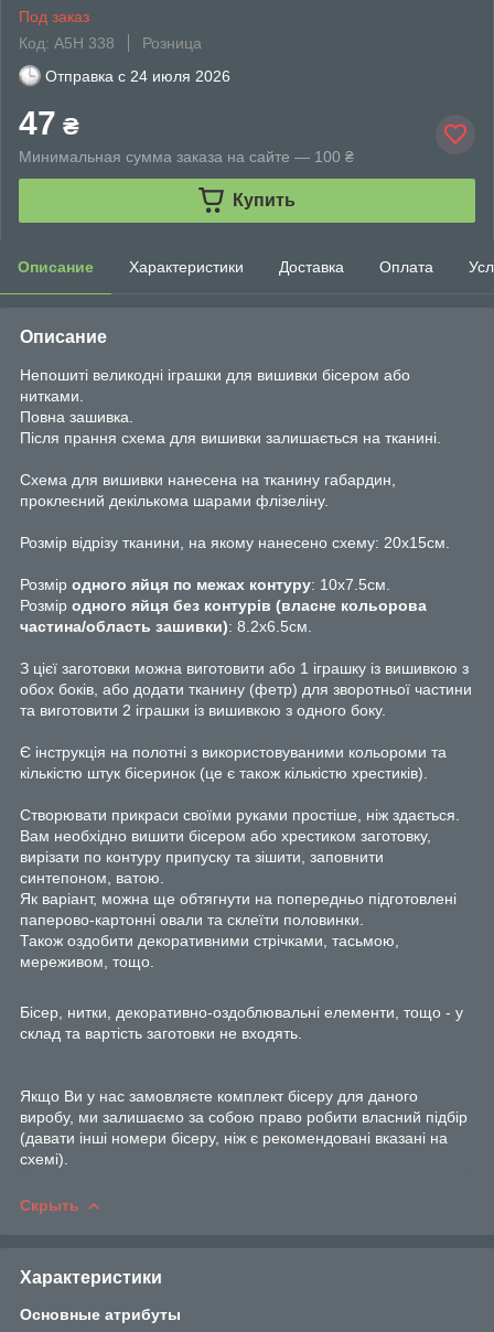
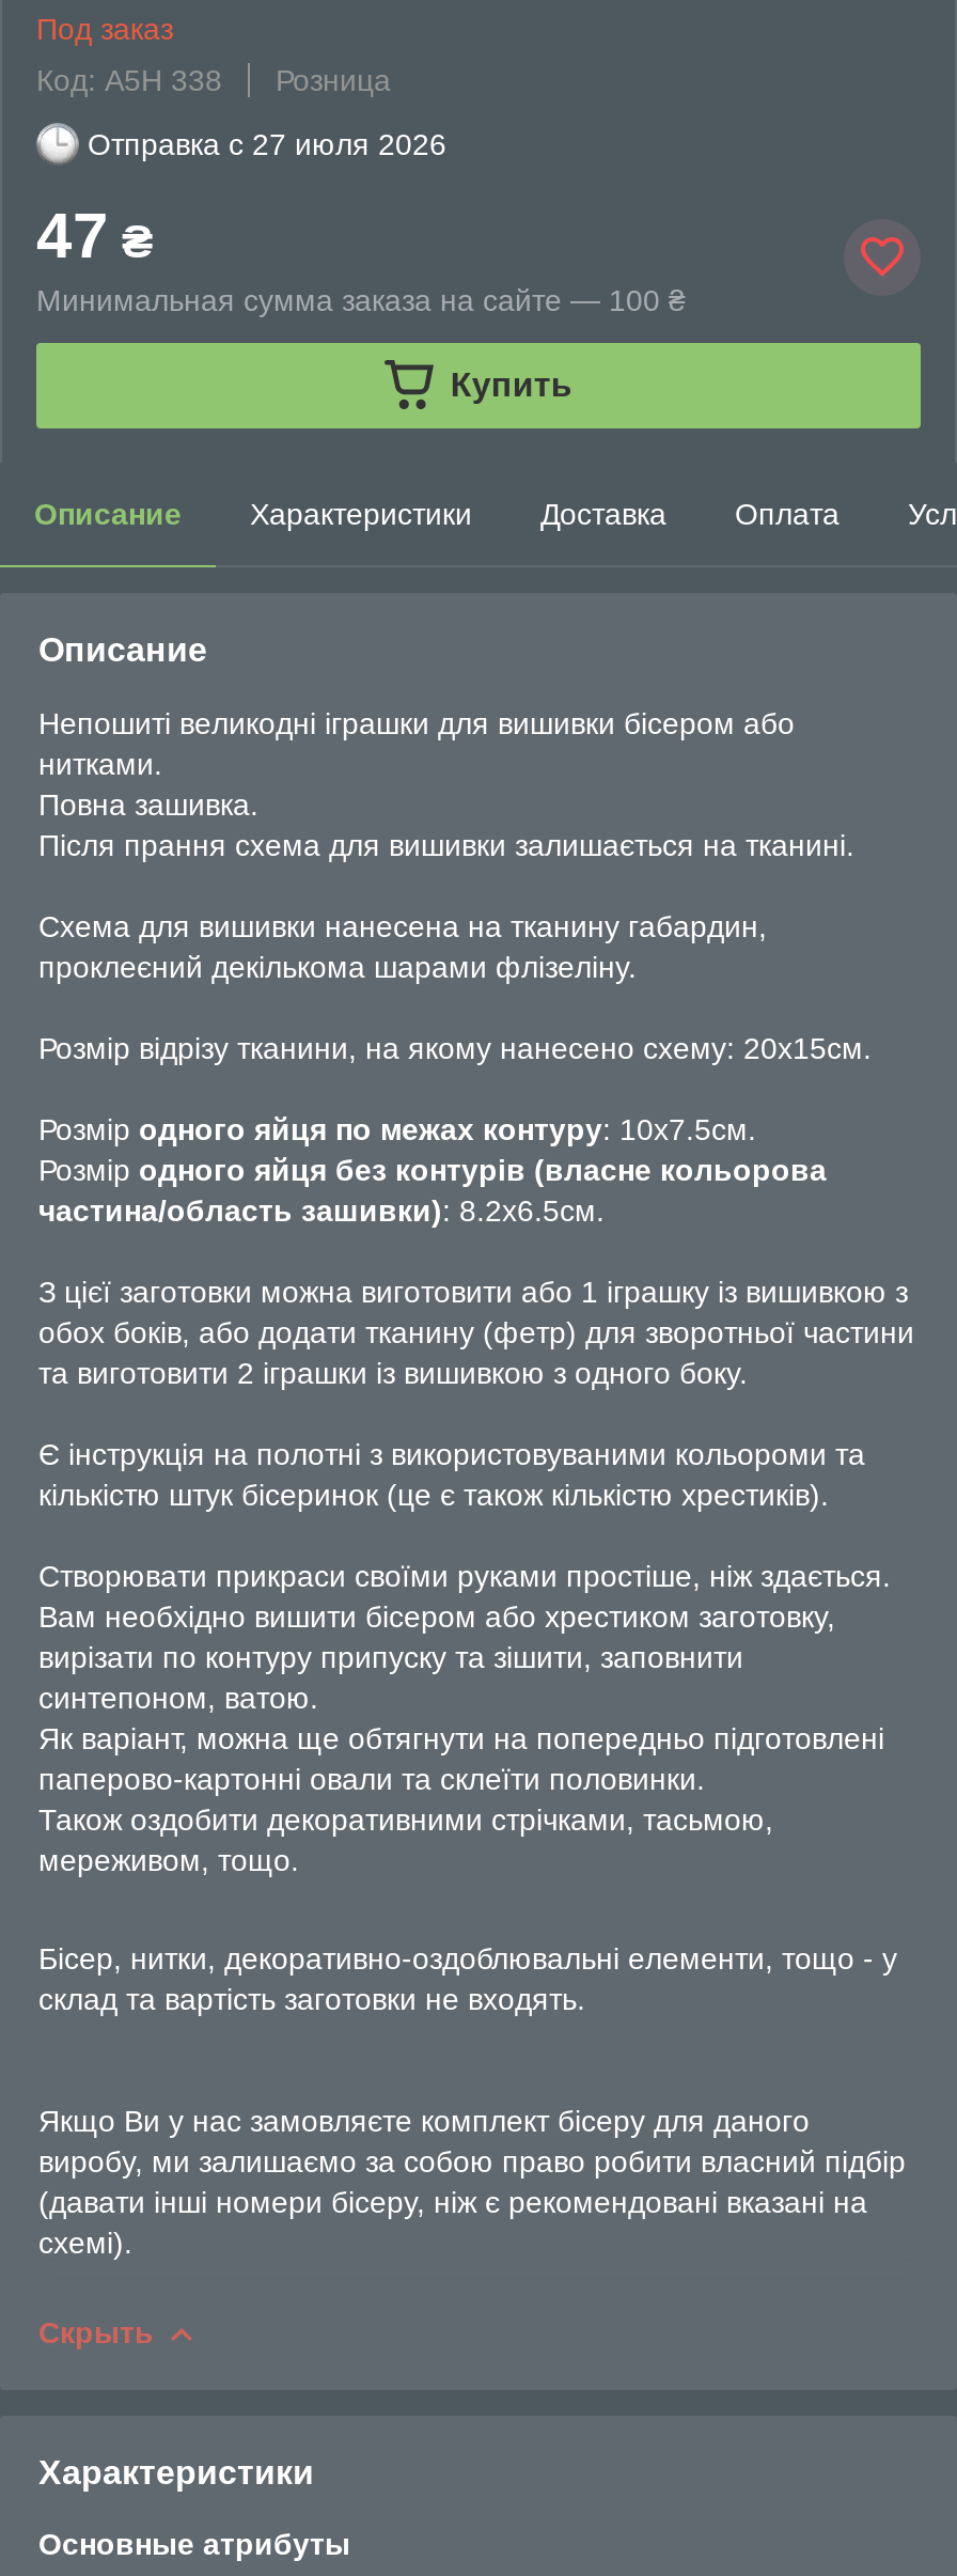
[45,67,230,85] Отправка с 24 июля 2026 -> [88,127,446,161] Отправка с 27 июля 2026

